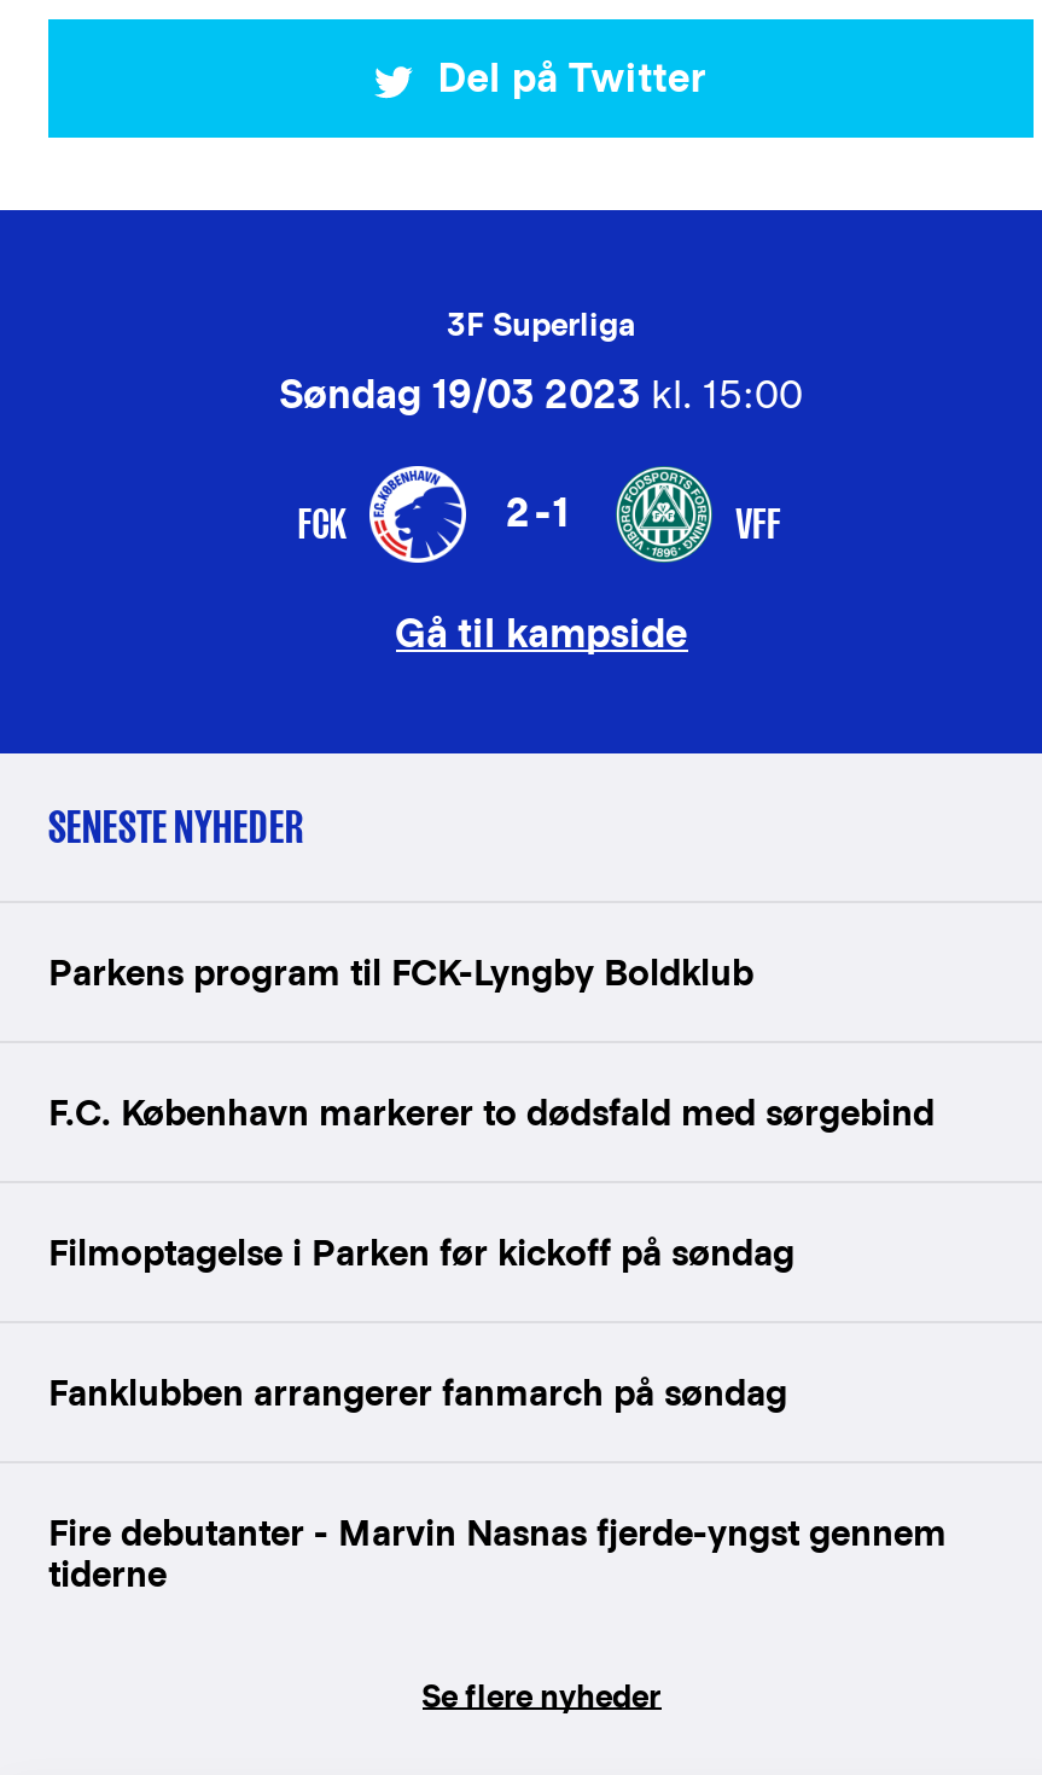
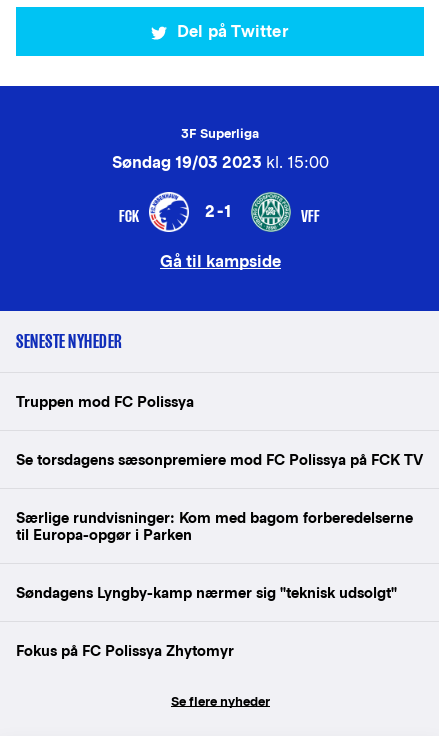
[48,951,753,993] Parkens program til FCK-Lyngby Boldklub -> [16,393,194,410] Truppen mod FC Polissya
[48,1092,935,1133] F.C. København markerer to dødsfald med sørgebind -> [16,451,423,468] Se torsdagens sæsonpremiere mod FC Polissya på FCK TV
[48,1232,794,1273] Filmoptagelse i Parken før kickoff på søndag -> [16,509,413,543] Særlige rundvisninger: Kom med bagom forberedelserne | til Europa-opgør i Parken
[48,1372,787,1413] Fanklubben arrangerer fanmarch på søndag -> [16,584,397,601] Søndagens Lyngby-kamp nærmer sig "teknisk udsolgt"
[48,1512,947,1594] Fire debutanter - Marvin Nasnas fjerde-yngst gennem | tiderne -> [16,642,234,659] Fokus på FC Polissya Zhytomyr

